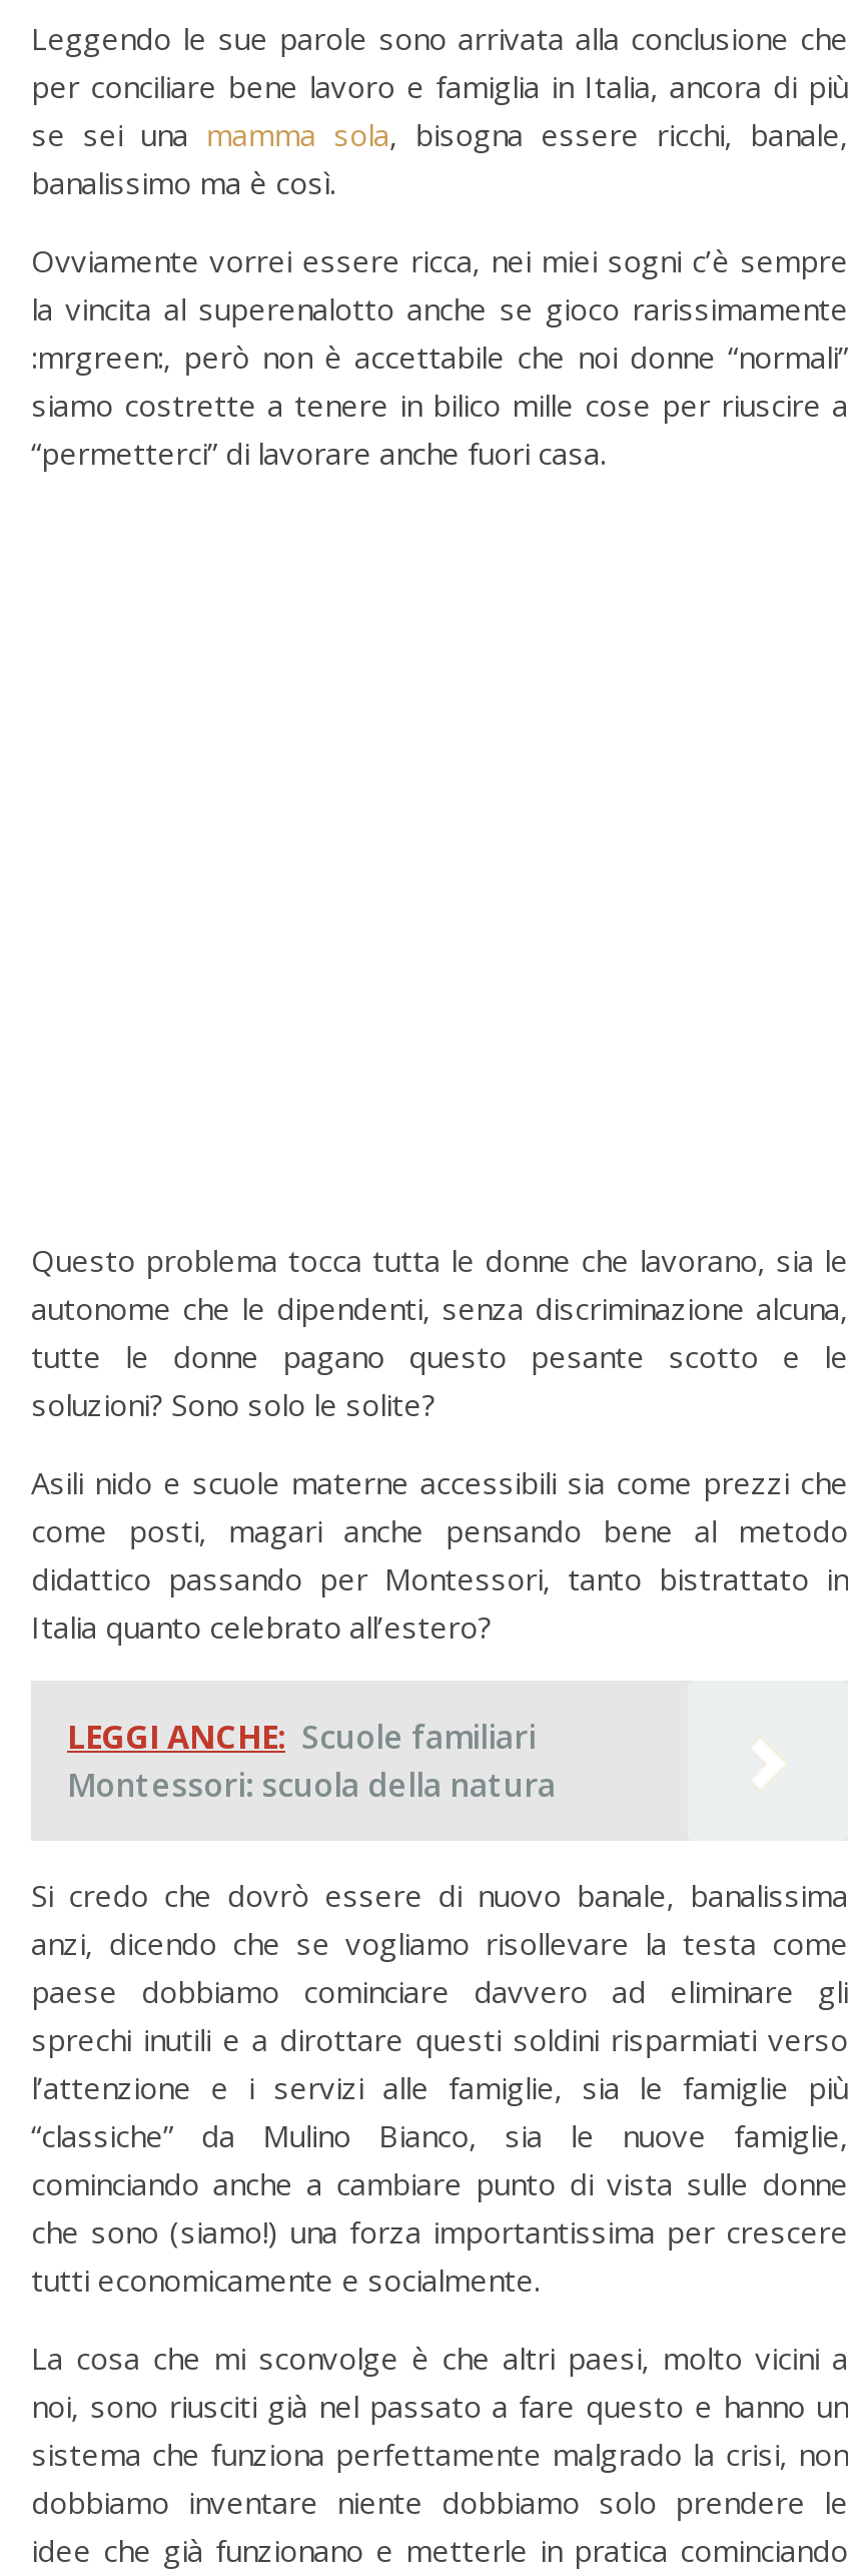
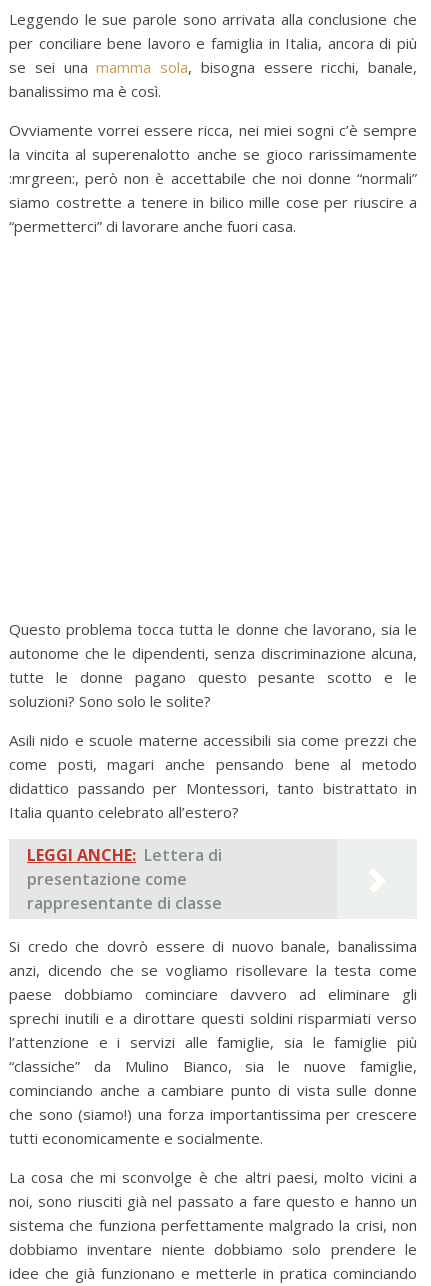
[67,1715,556,1807] LEGGI ANCHE: Scuole familiari | Montessori: scuola della natura -> [27,844,222,914] LEGGI ANCHE: Lettera di | presentazione come | rappresentante di classe

